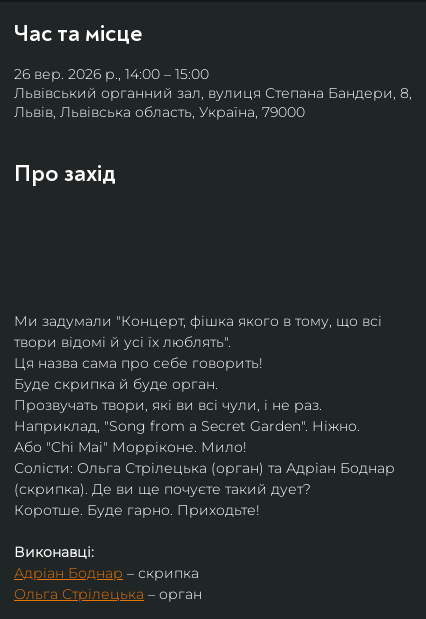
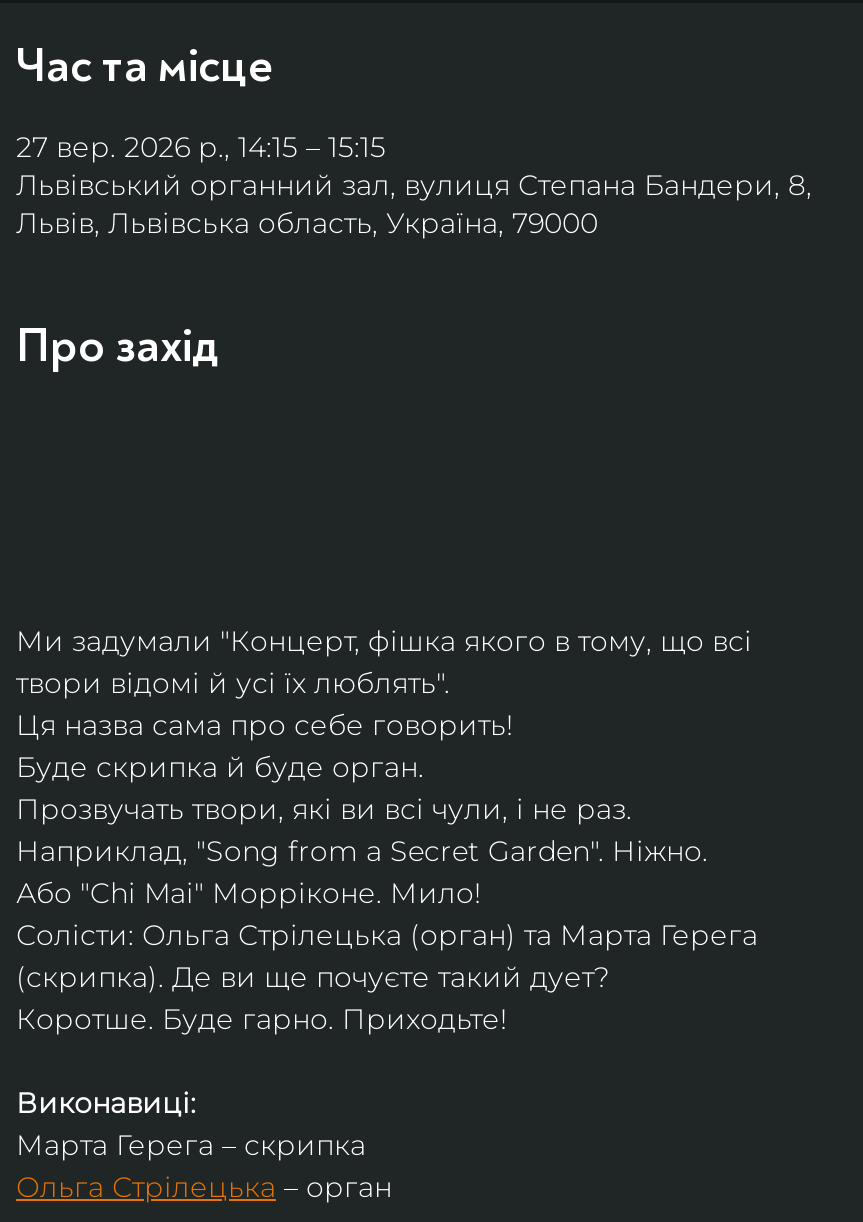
[14,65,209,83] 26 вер. 2026 р., 14:00 – 15:00 -> [16,129,386,165] 27 вер. 2026 р., 14:15 – 15:15
[14,459,399,477] Солісти: Ольга Стрілецька (орган) та Адріан Боднар -> [16,917,766,953] Солісти: Ольга Стрілецька (орган) та Марта Герега
[14,543,199,582] Виконавці: | Адріан Боднар – скрипка -> [16,1085,366,1163] Виконавиці: | Марта Герега – скрипка

